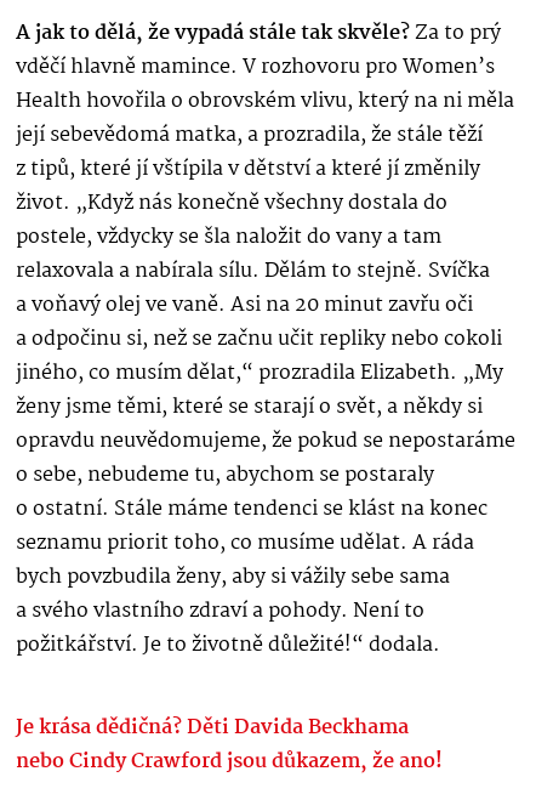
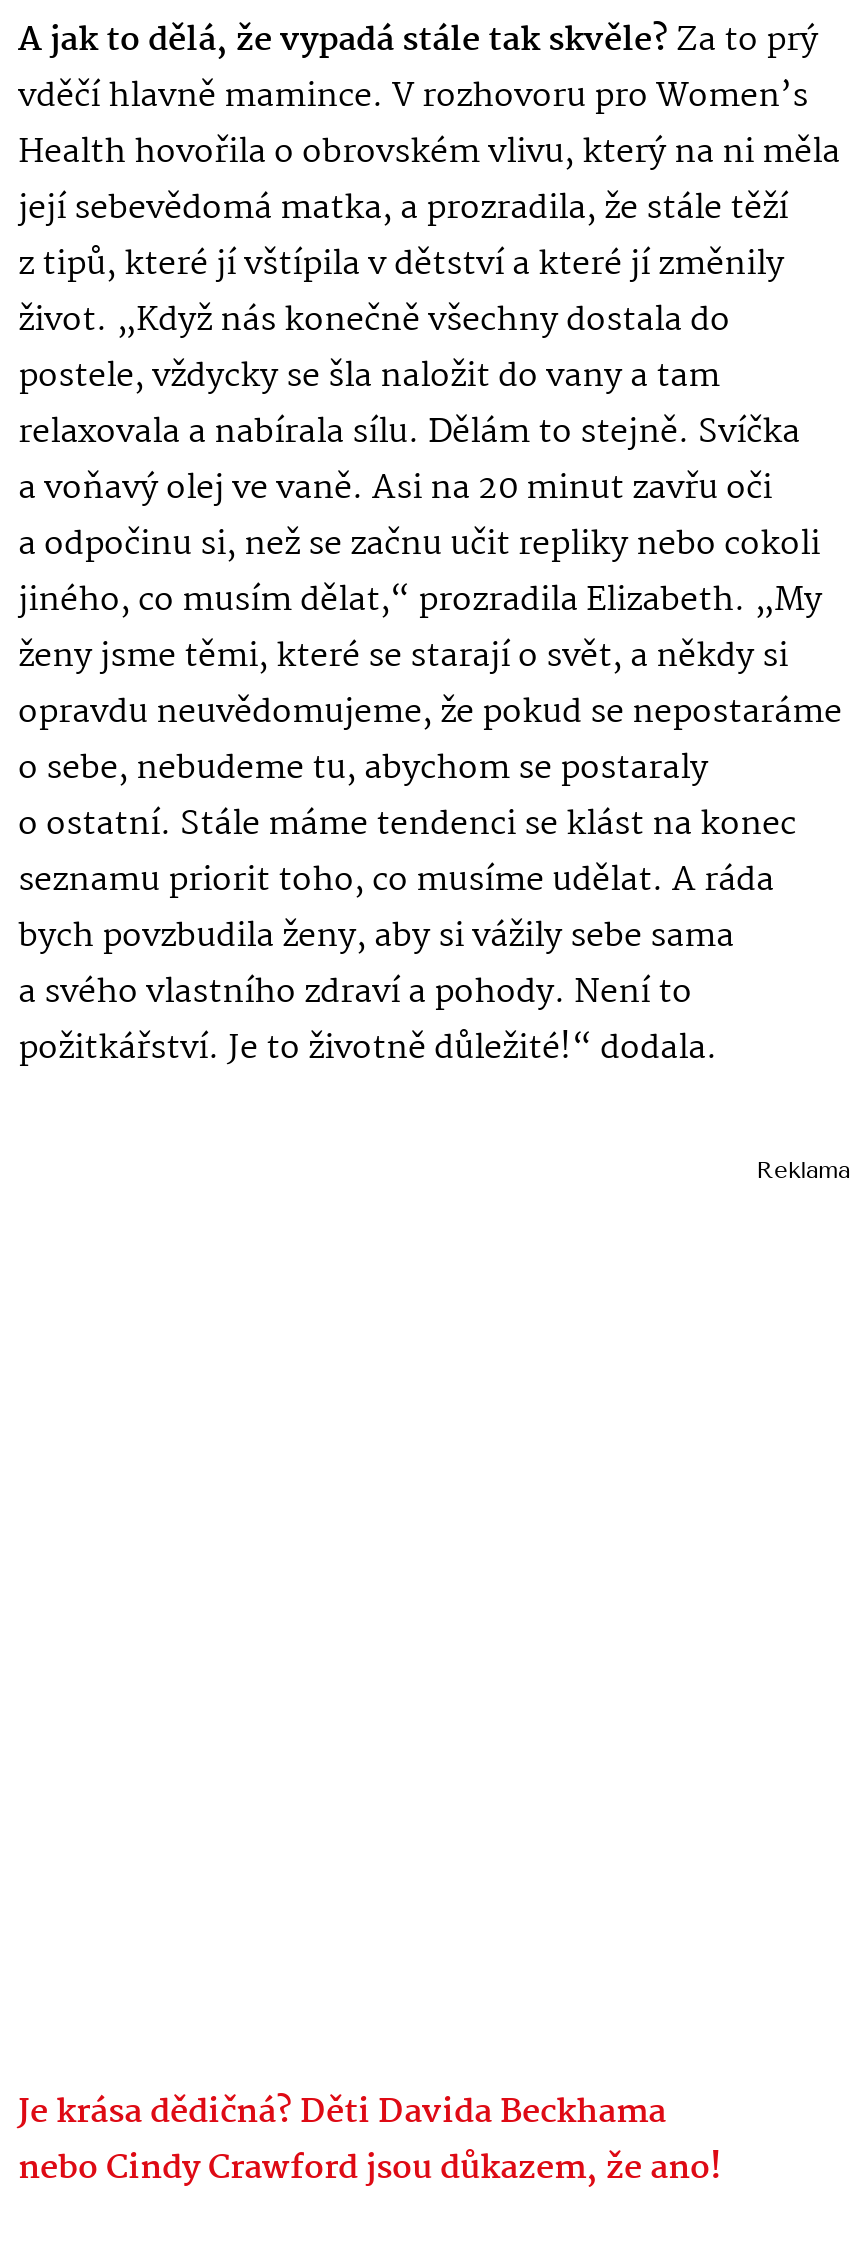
none -> [756,1156,850,1184] Reklama

